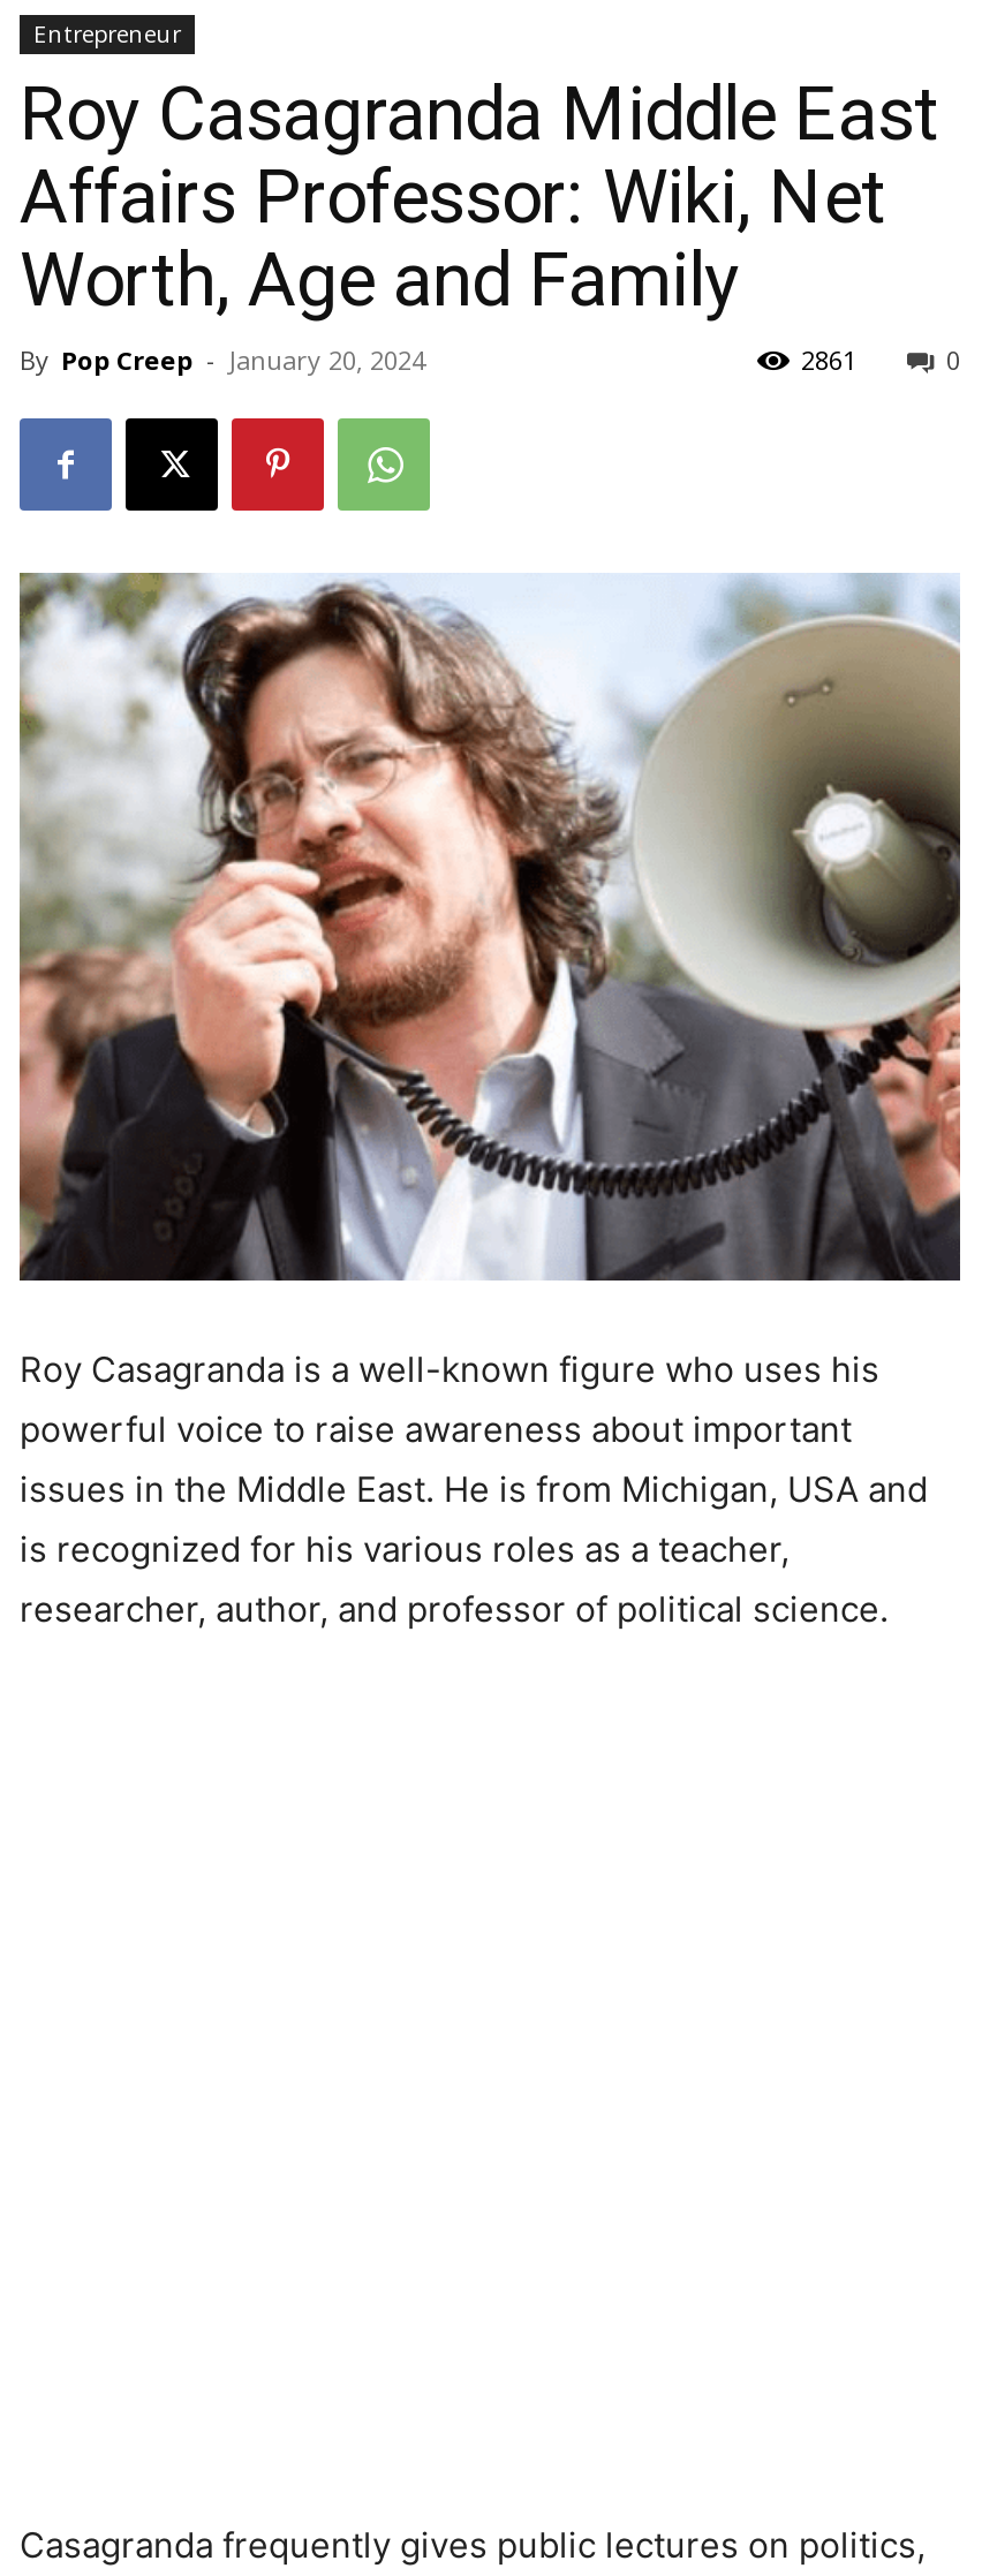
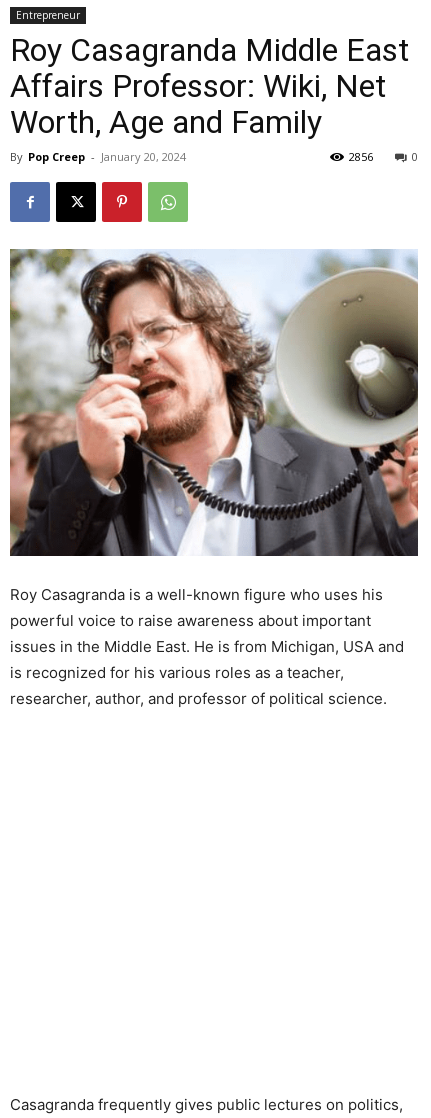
[801,342,856,377] 2861 -> [349,149,373,164] 2856

